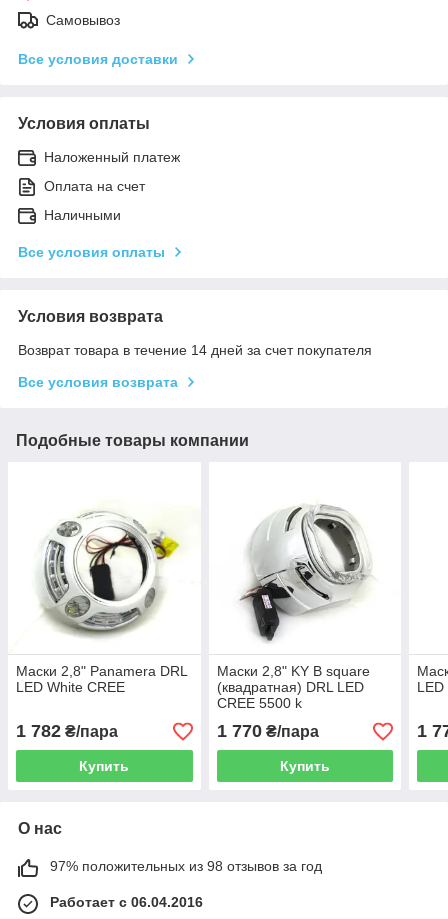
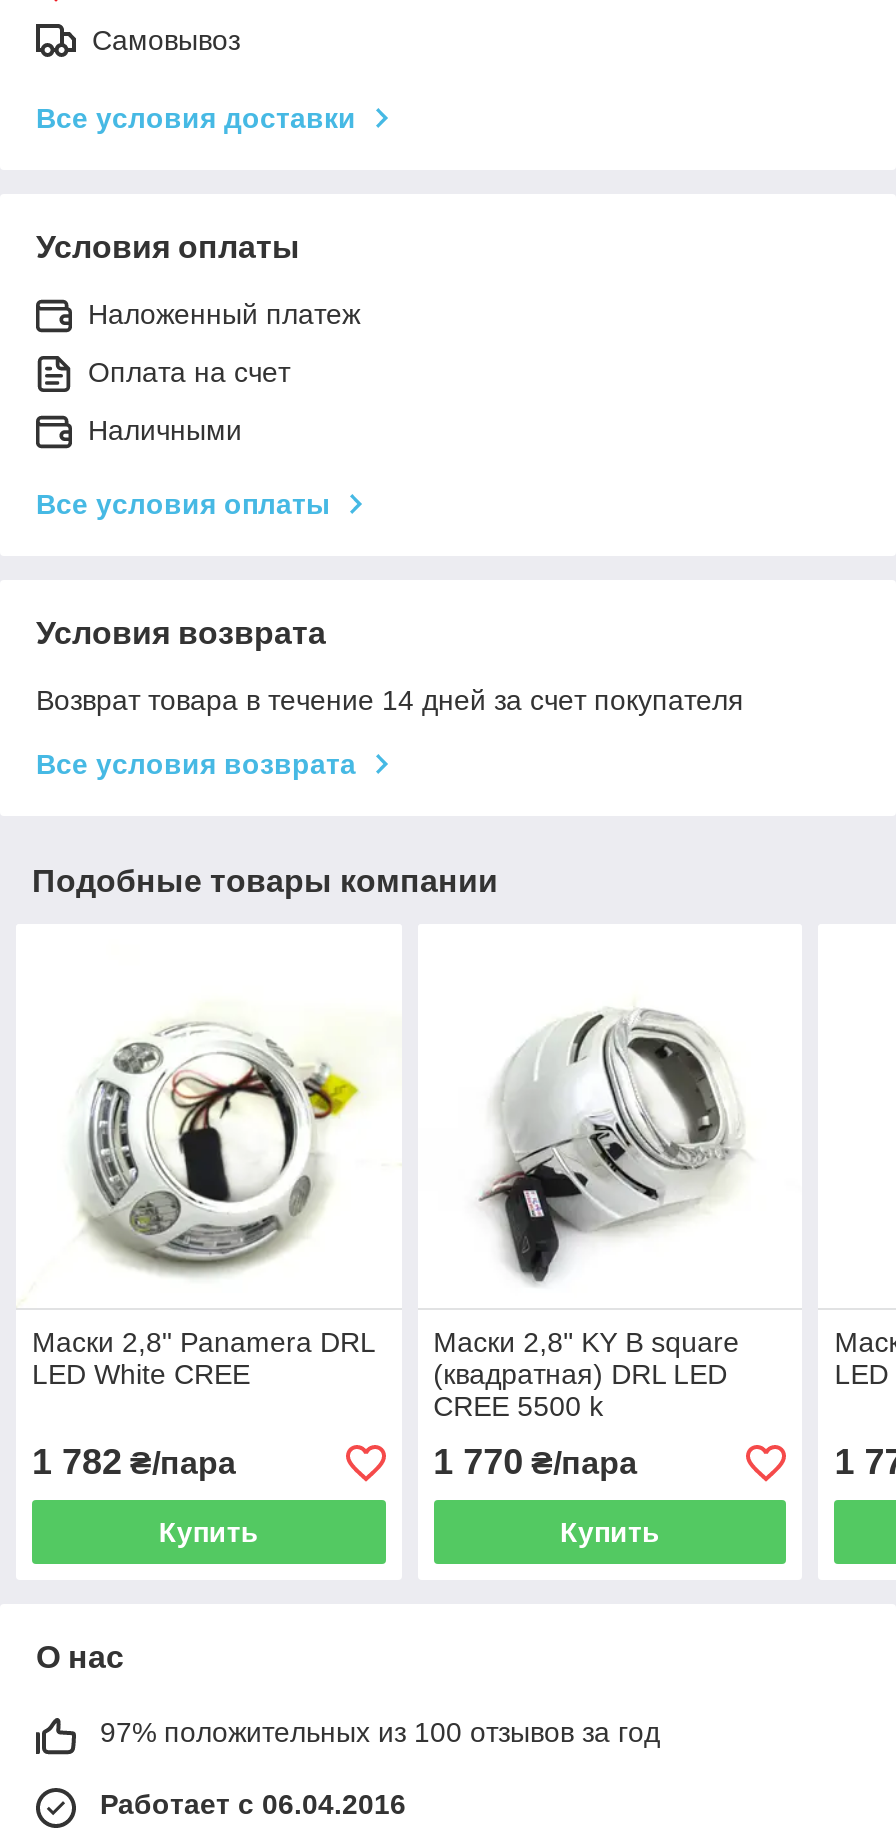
[50,858,322,874] 97% положительных из 98 отзывов за год -> [100,1717,660,1749] 97% положительных из 100 отзывов за год

